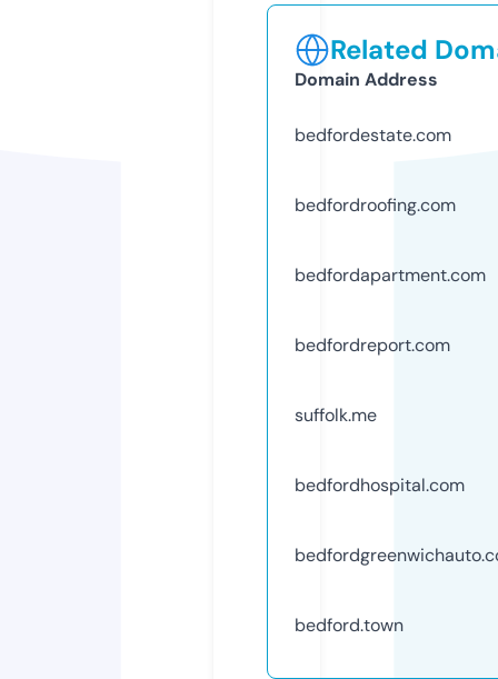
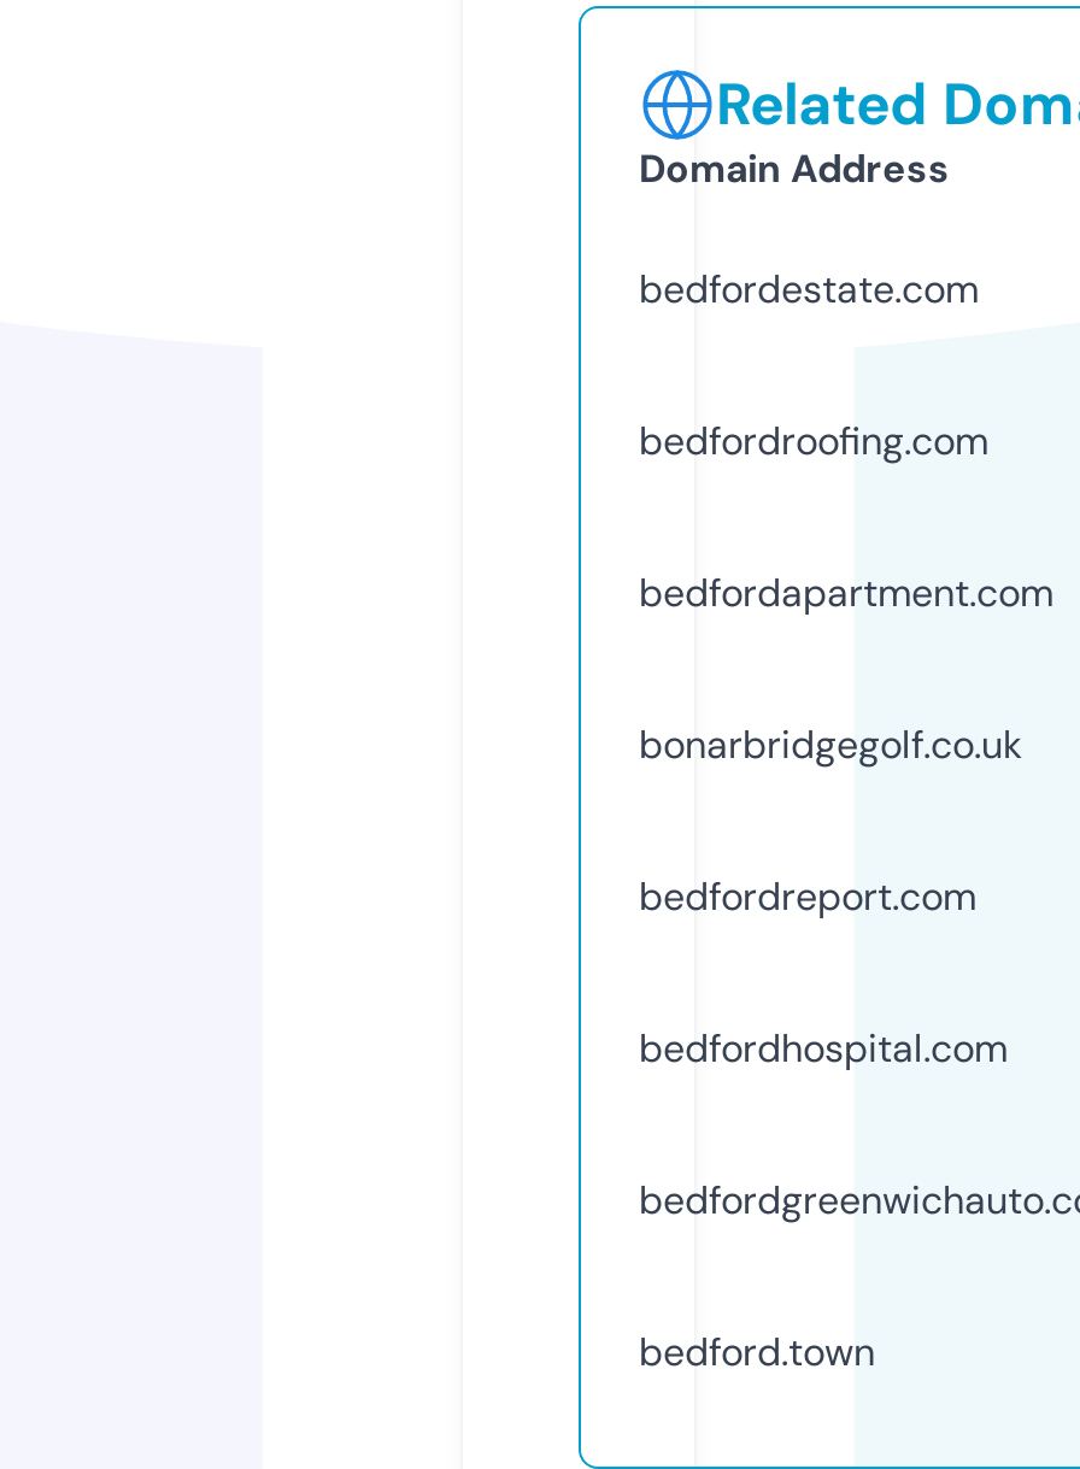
none -> [639,719,1022,770] bonarbridgegolf.co.uk
moved [295,333,450,357] -> [639,871,976,921]: bedfordreport.com
[295,403,377,427] suffolk.me -> none

